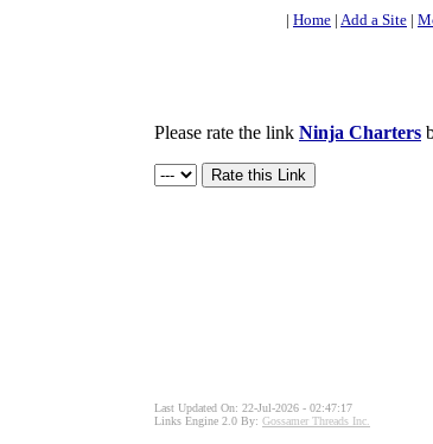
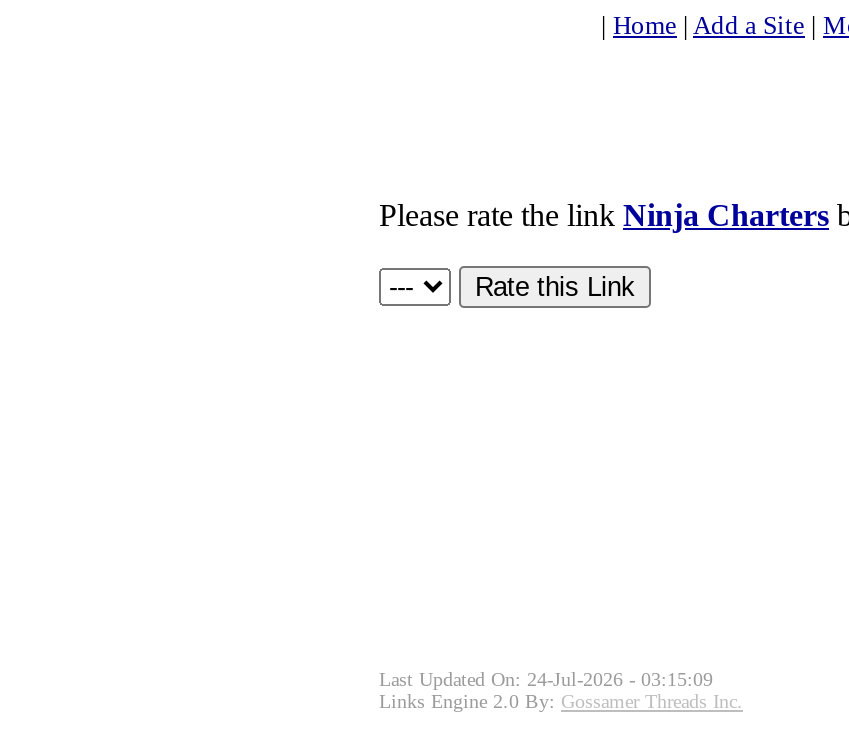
[154,401,352,414] Last Updated On: 22-Jul-2026 - 02:47:17 -> [379,668,713,690] Last Updated On: 24-Jul-2026 - 03:15:09

